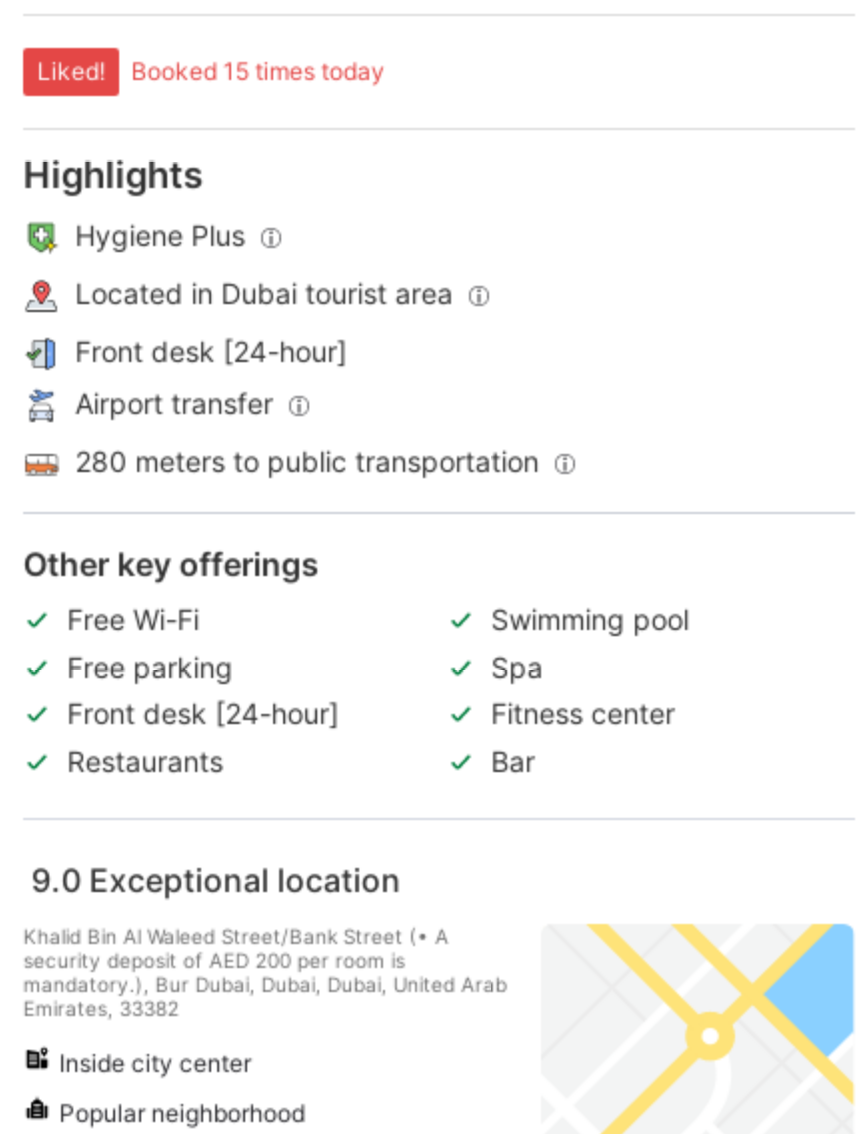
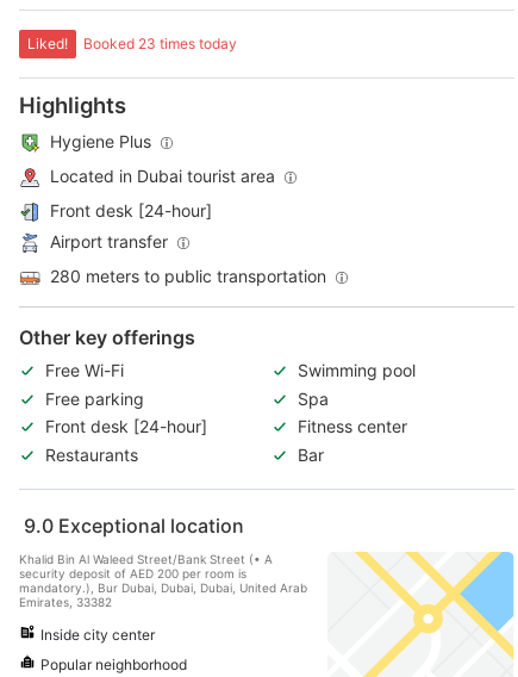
[131,56,385,86] Booked 15 times today -> [83,35,237,52] Booked 23 times today

